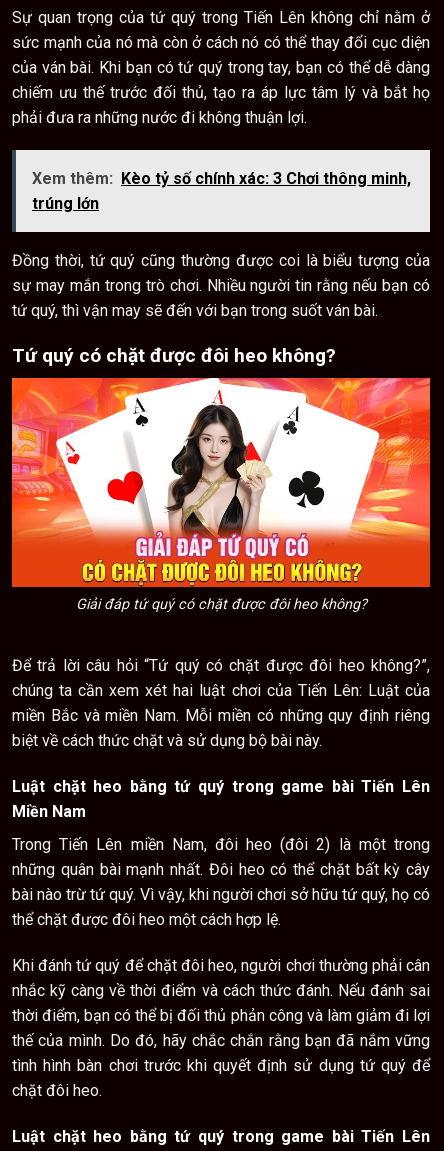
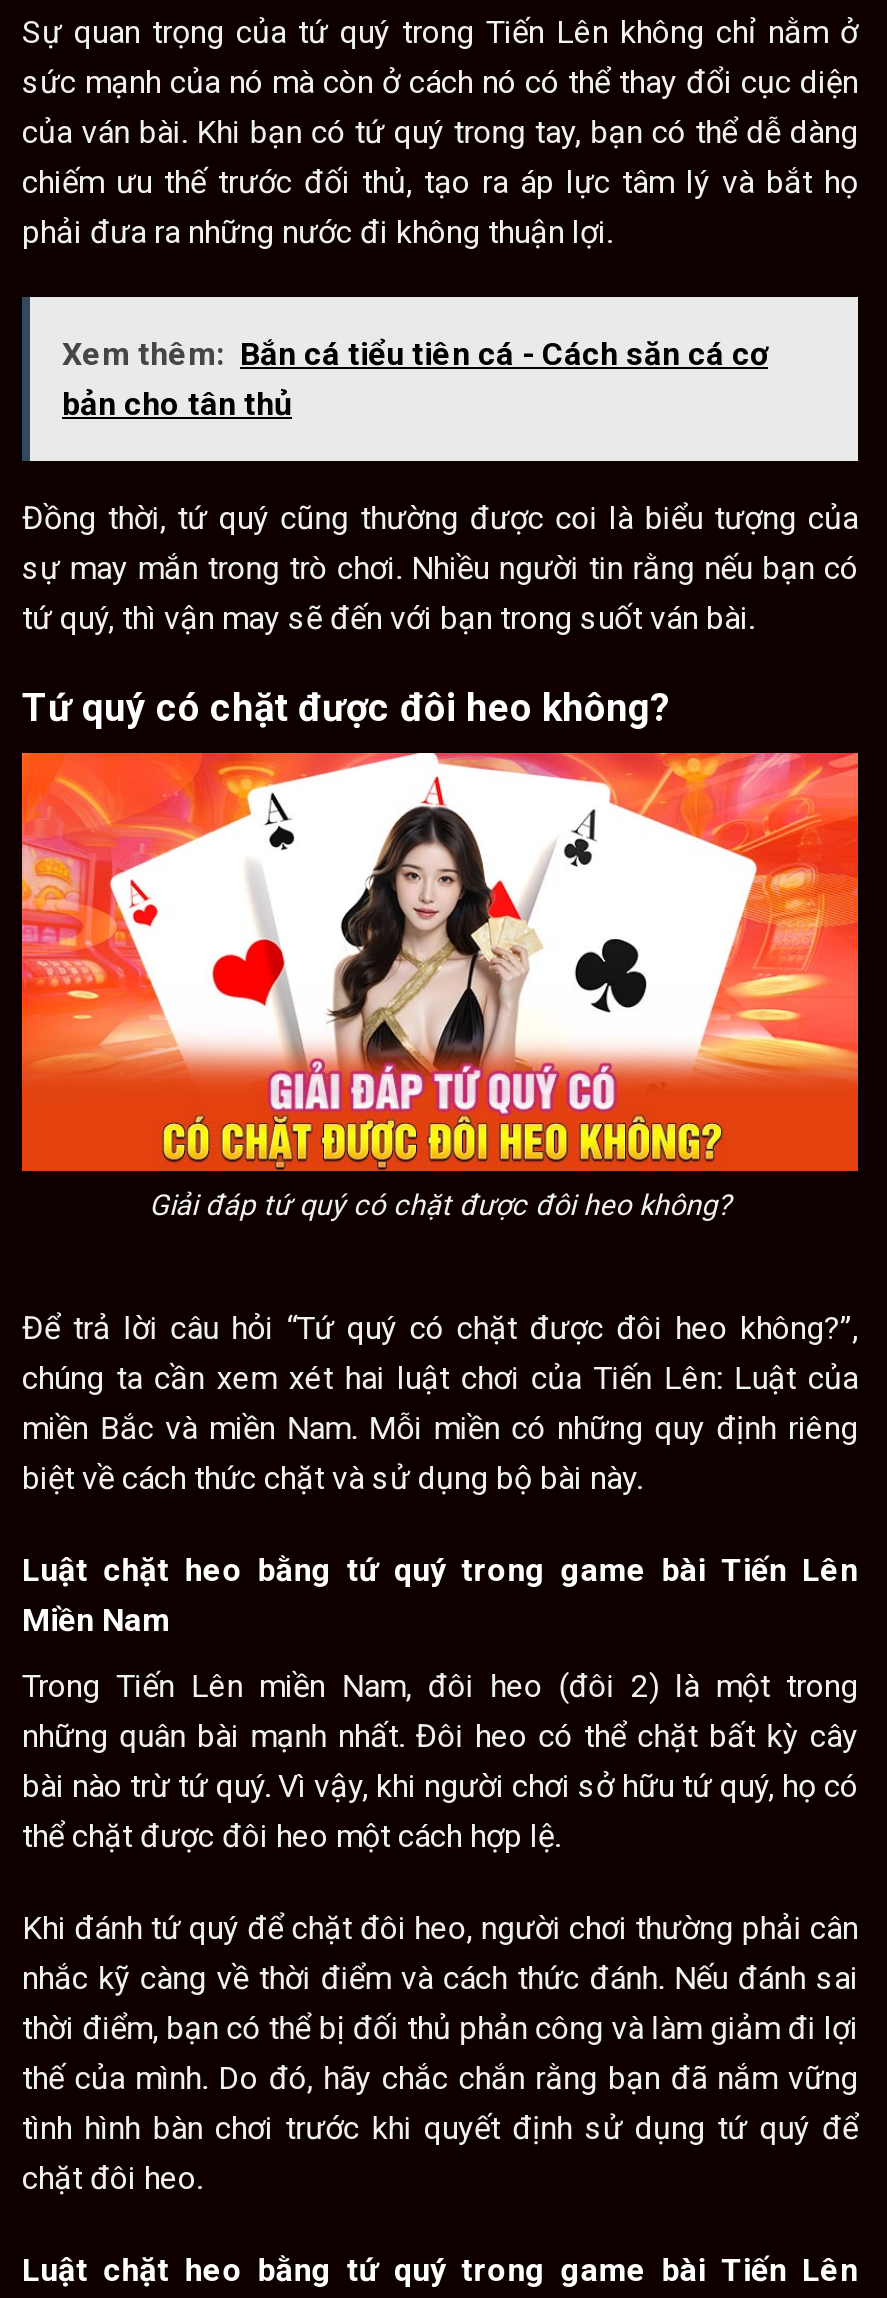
[32,169,411,213] Xem thêm: Kèo tỷ số chính xác: 3 Chơi thông minh, | trúng lớn -> [62,336,768,424] Xem thêm: Bắn cá tiểu tiên cá - Cách săn cá cơ | bản cho tân thủ

